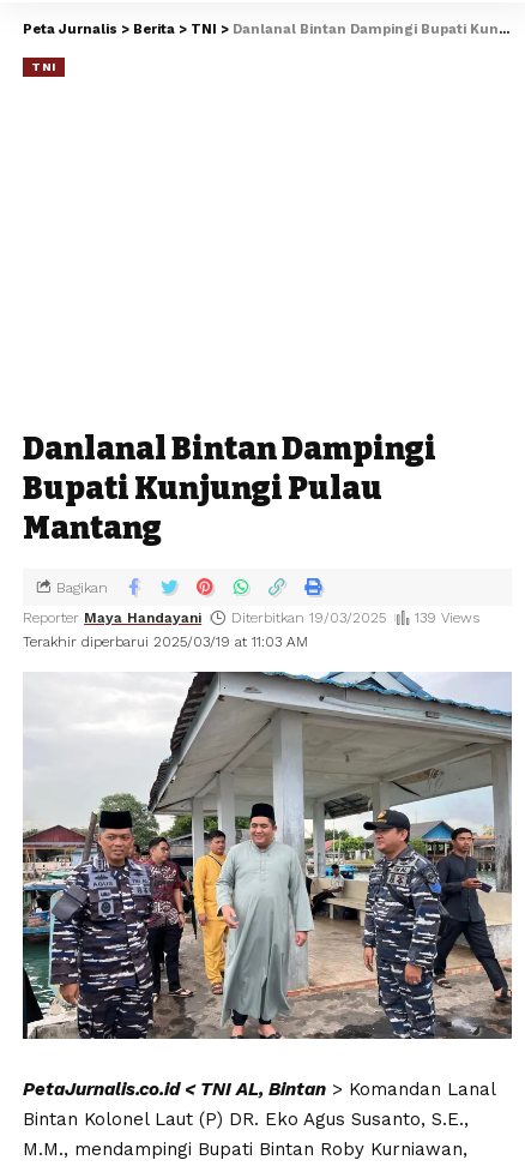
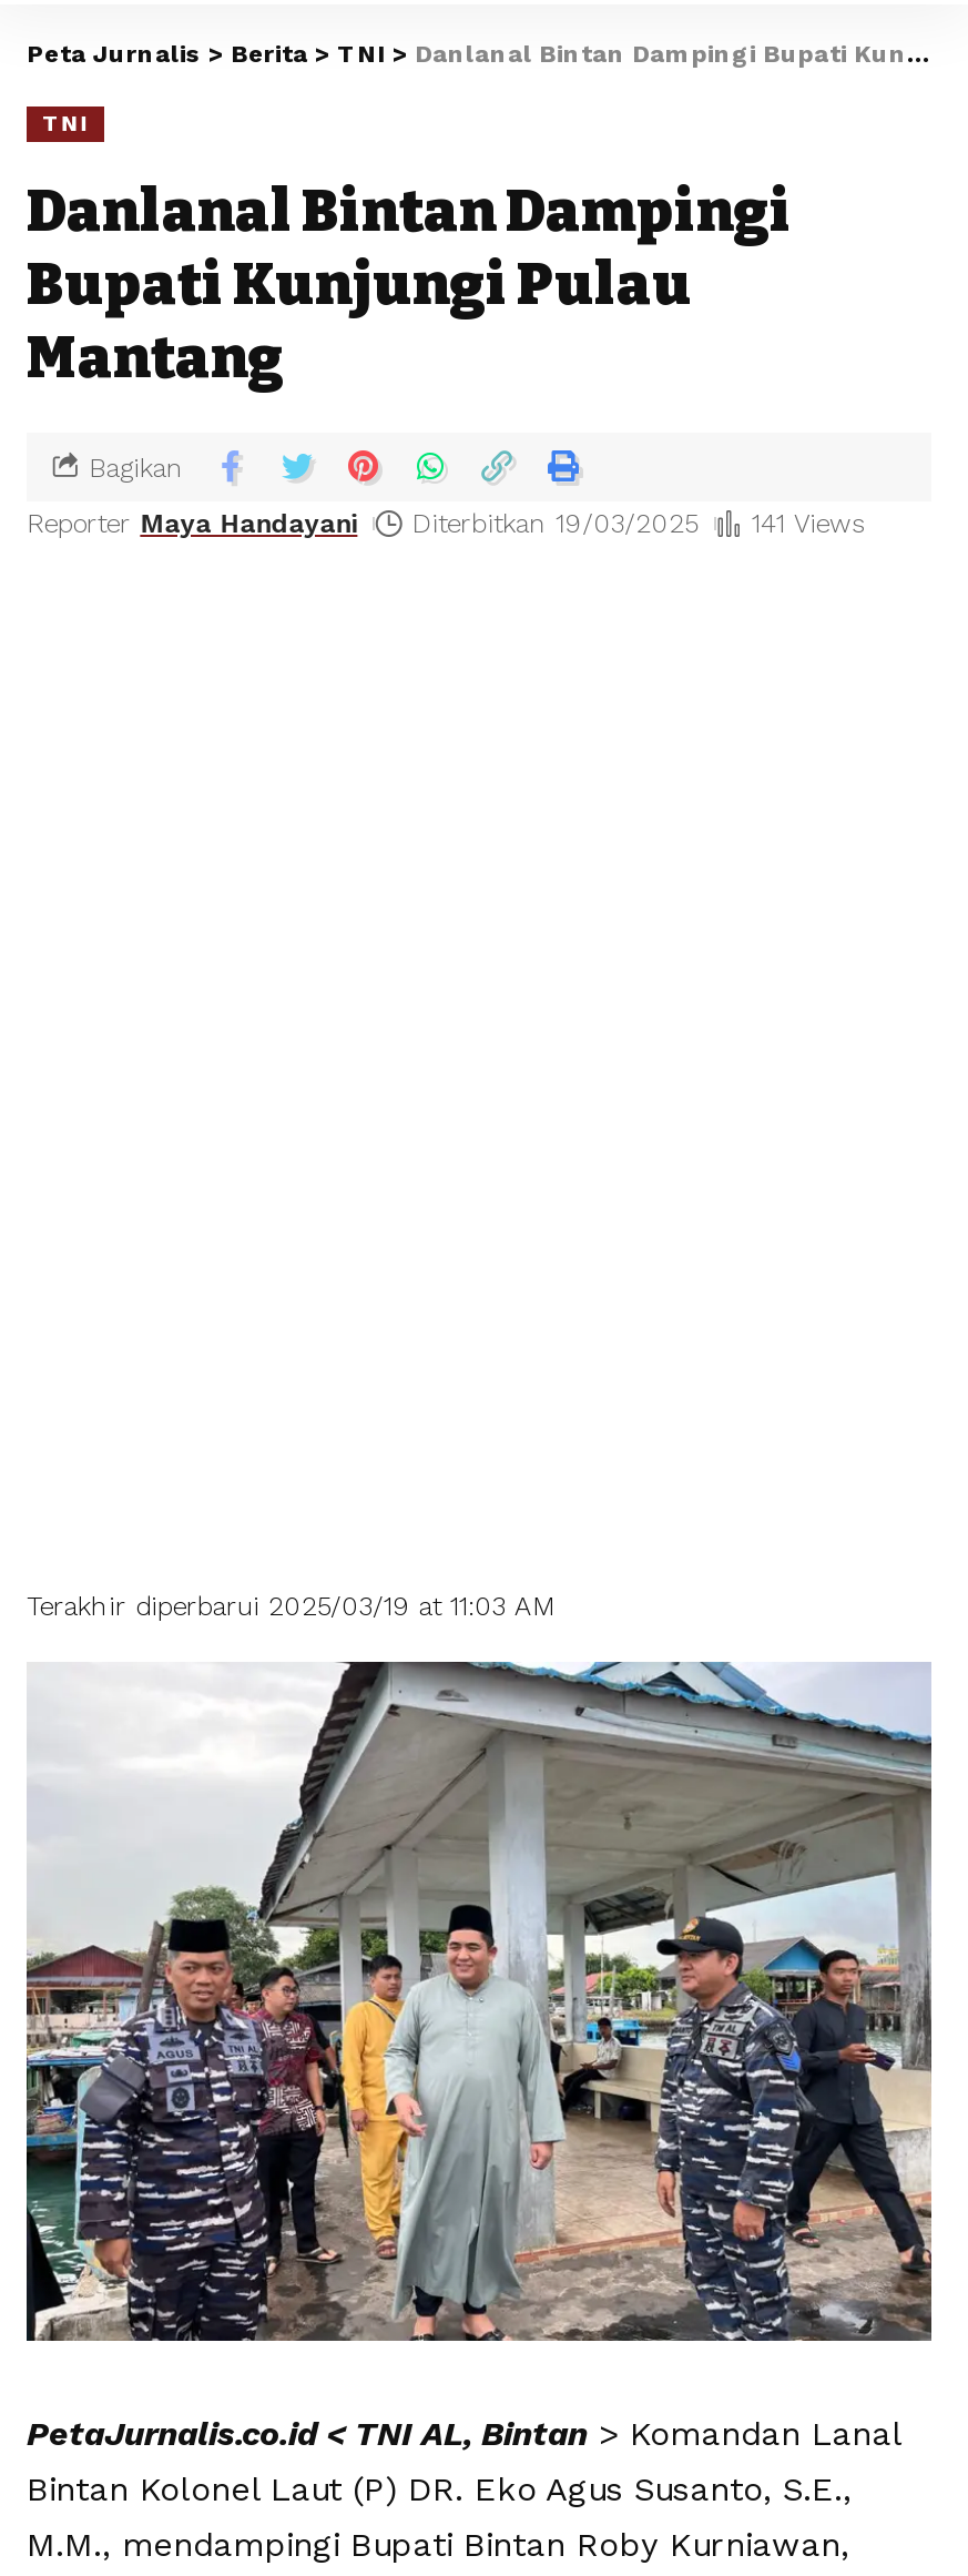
moved [23,431,436,547] -> [27,178,792,393]: Danlanal Bintan Dampingi | Bupati Kunjungi Pulau | Mantang
moved [23,579,385,626] -> [27,452,698,539]: Reporter Maya Handayani | Diterbitkan 19/03/2025 | Bagikan
[23,609,479,626] Reporter Maya Handayani Diterbitkan 19/03/2025 139 Views -> [27,508,865,539] Reporter Maya Handayani Diterbitkan 19/03/2025 141 Views

